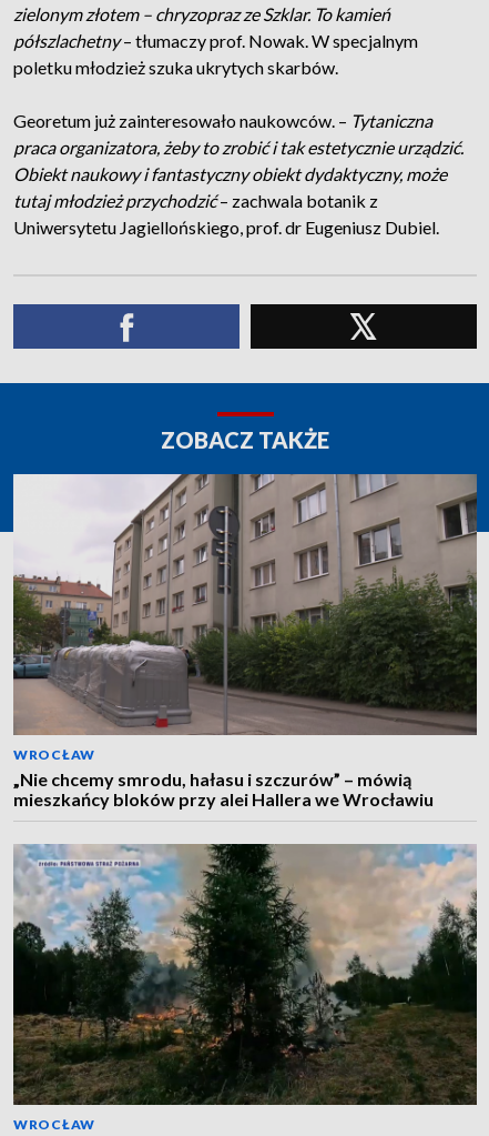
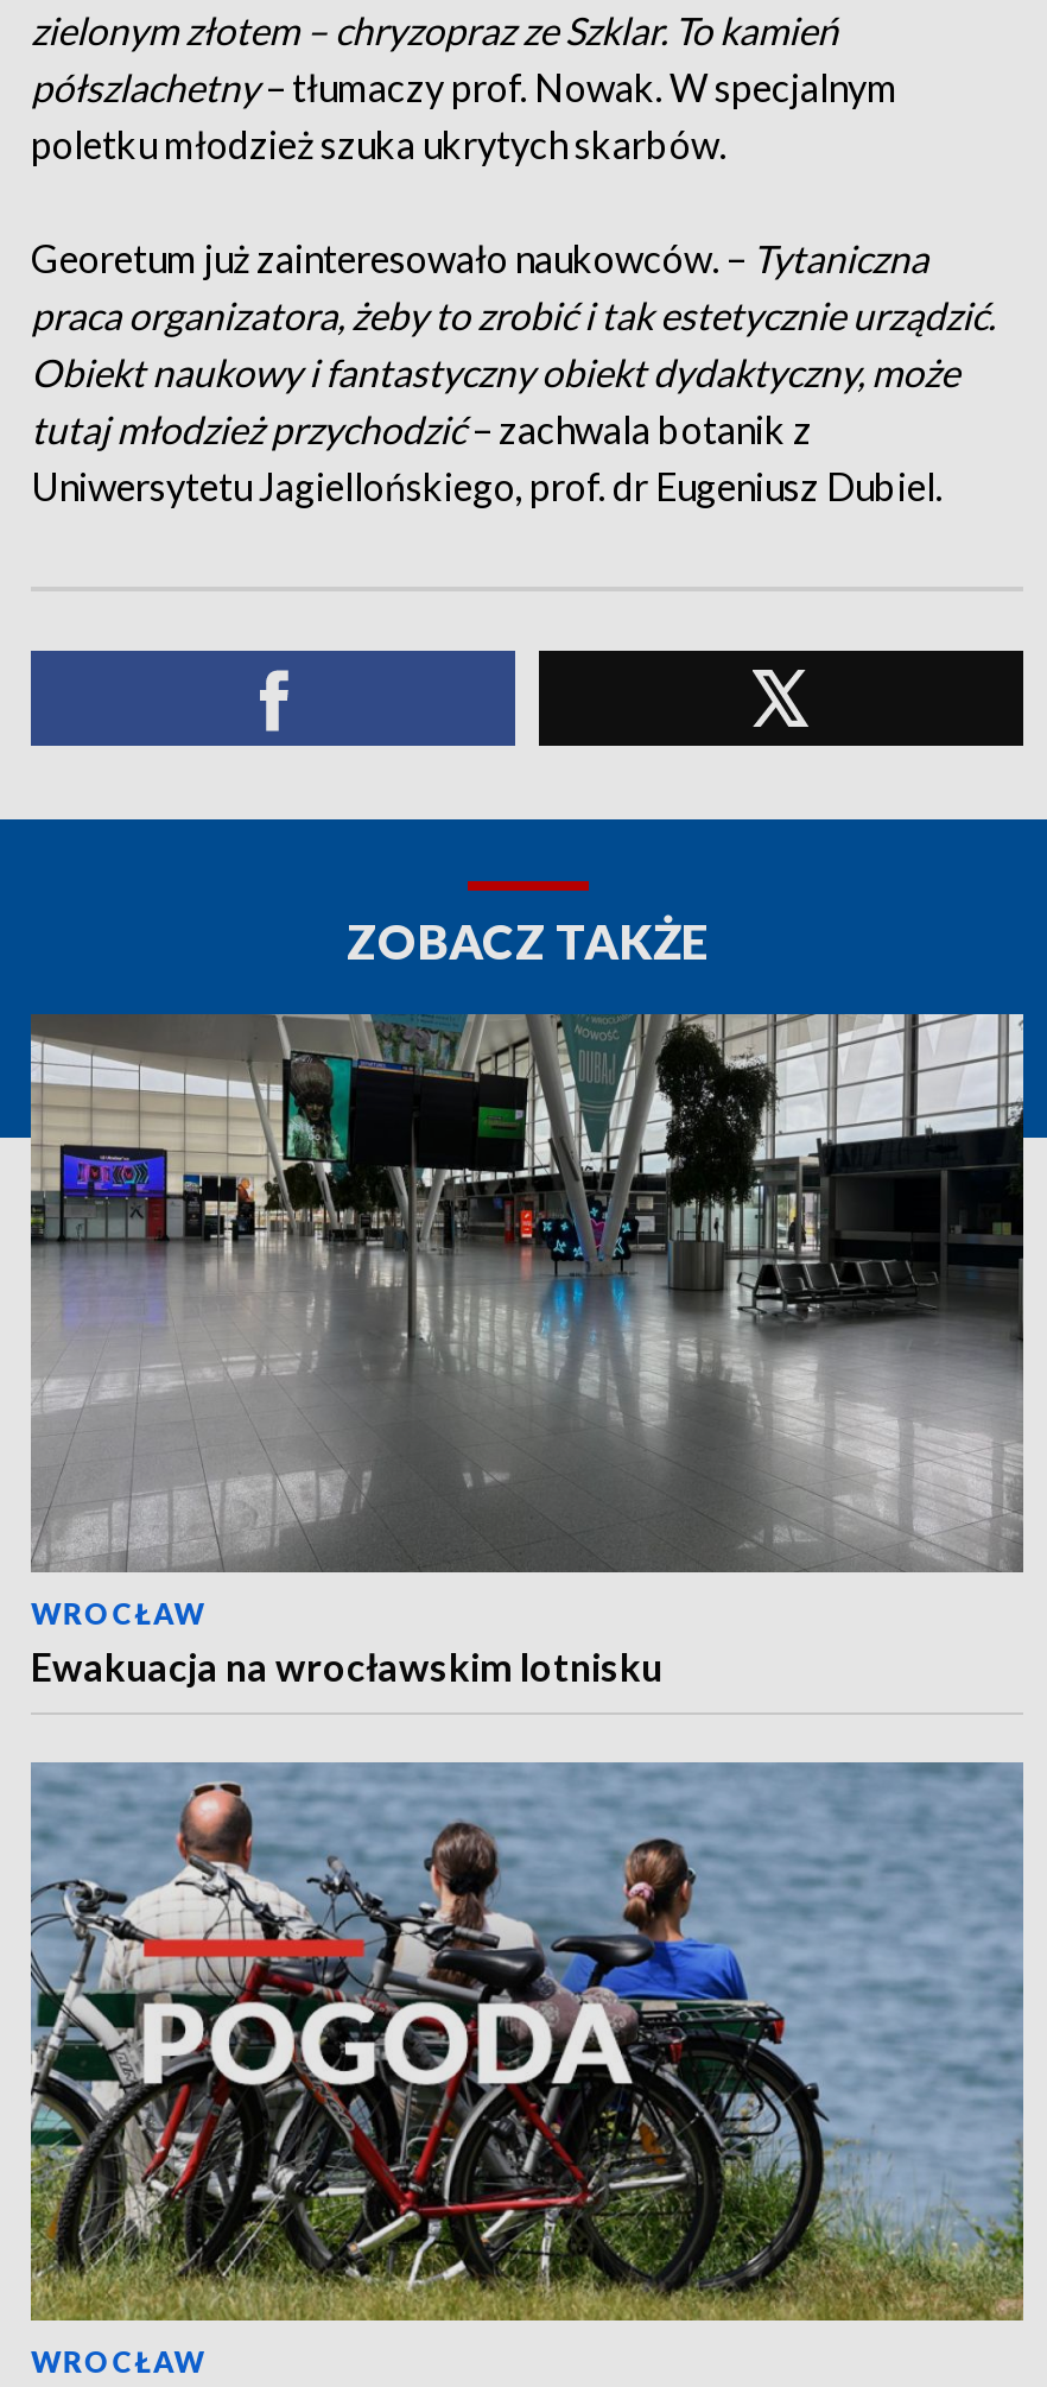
[12,473,478,810] [image] | „Nie chcemy smrodu, hałasu i szczurów” – mówią | mieszkańcy bloków przy alei Hallera we Wrocławiu -> [28,1012,1026,1689] [image] | Ewakuacja na wrocławskim lotnisku
[12,843,478,1106] [image] -> [28,1762,1026,2323] [image]

